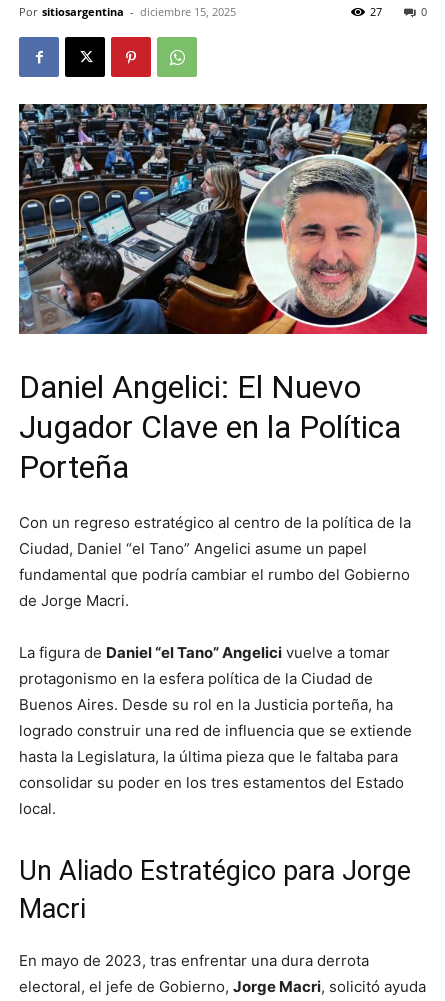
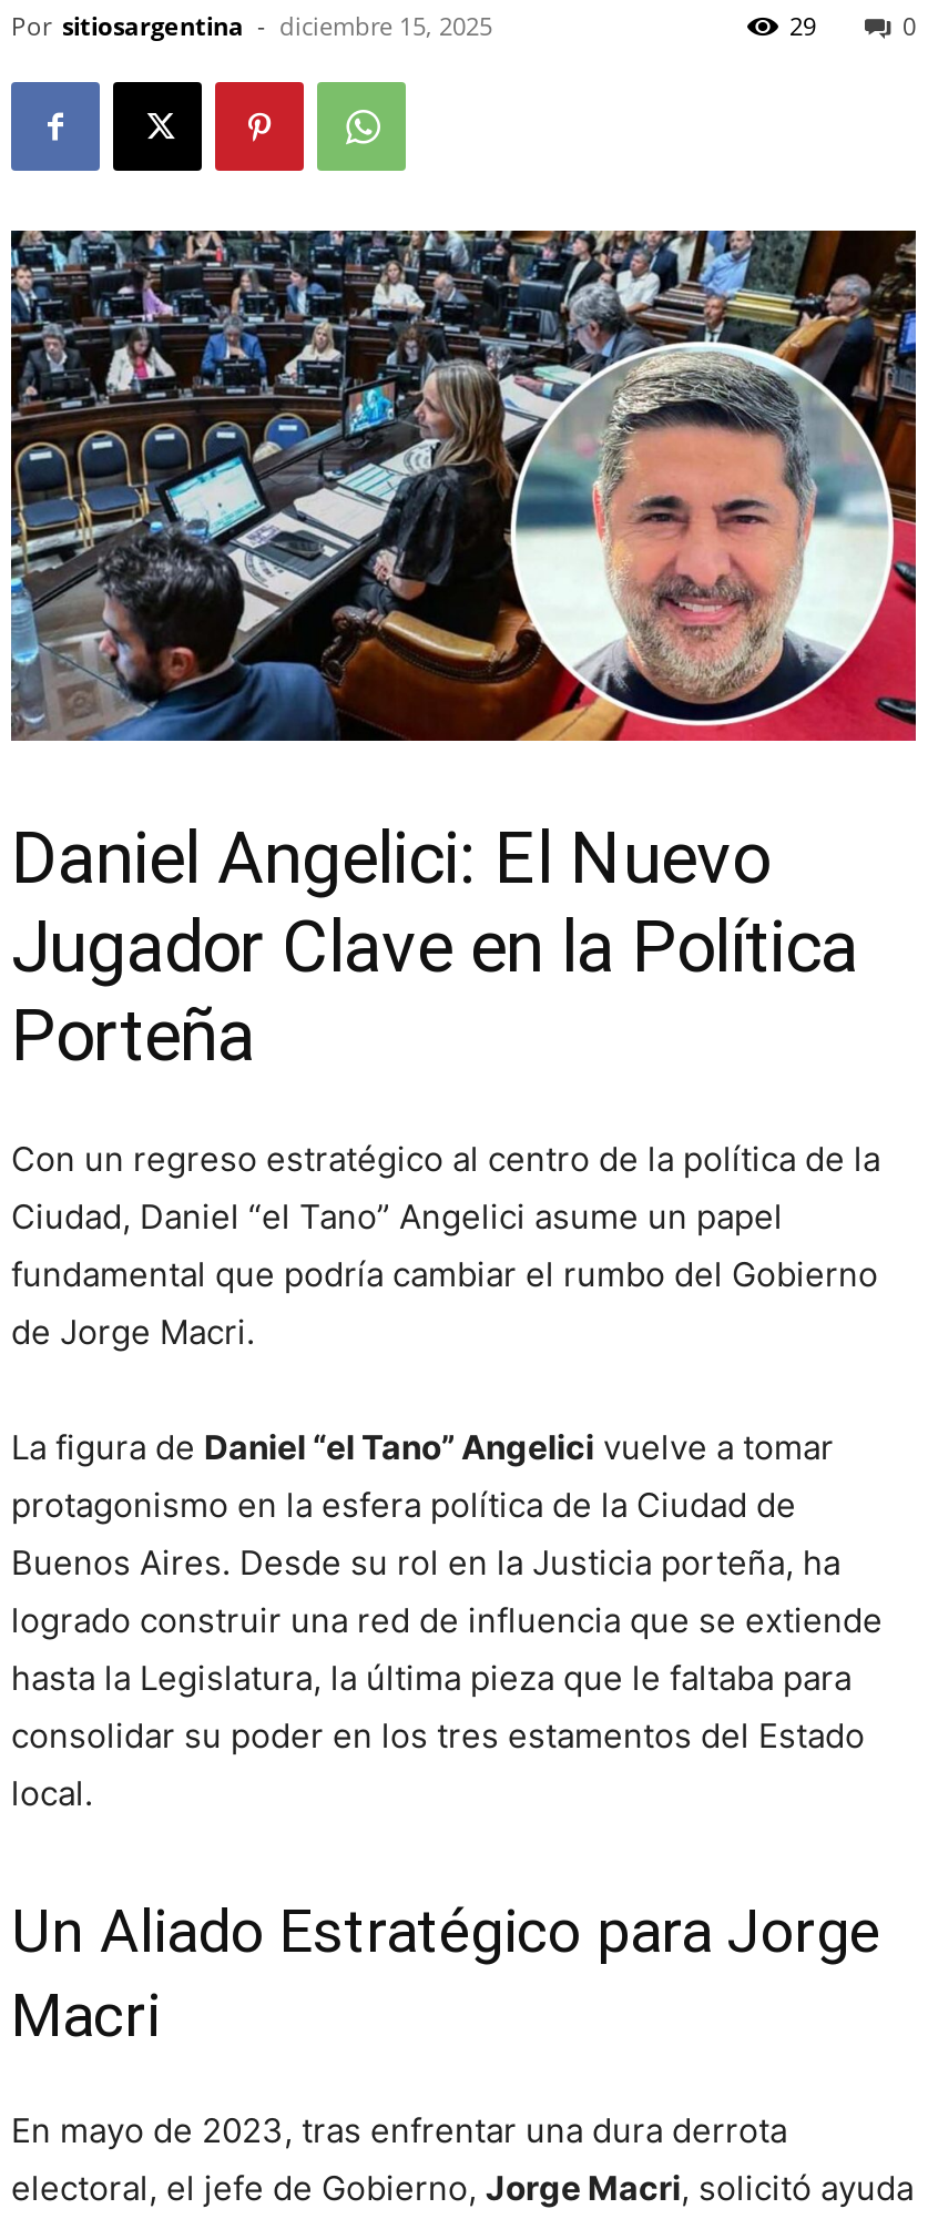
[370,4,382,19] 27 -> [789,10,816,43] 29

